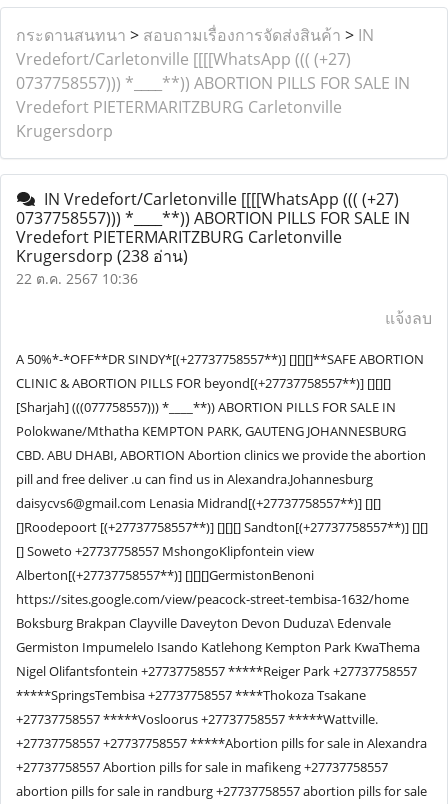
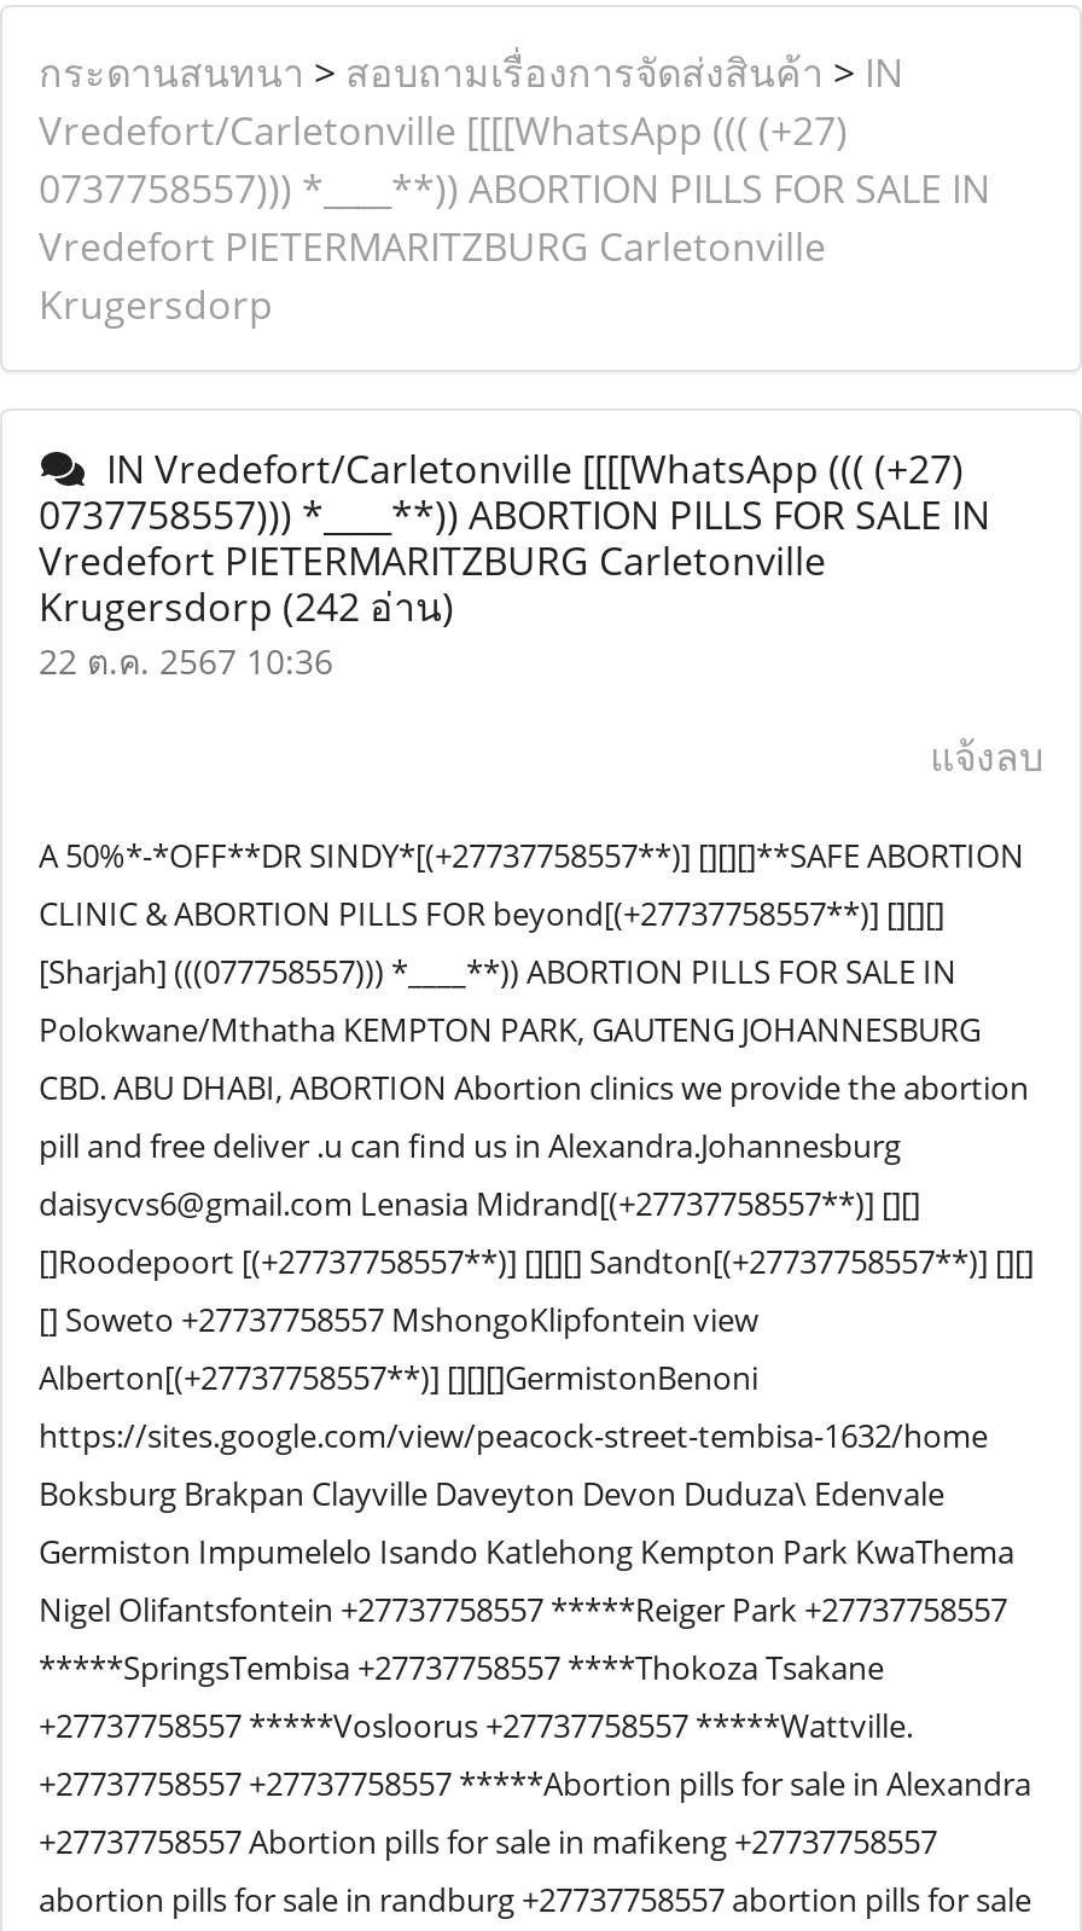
[16,245,188,267] Krugersdorp (238 อ่าน) -> [39,580,454,633] Krugersdorp (242 อ่าน)

